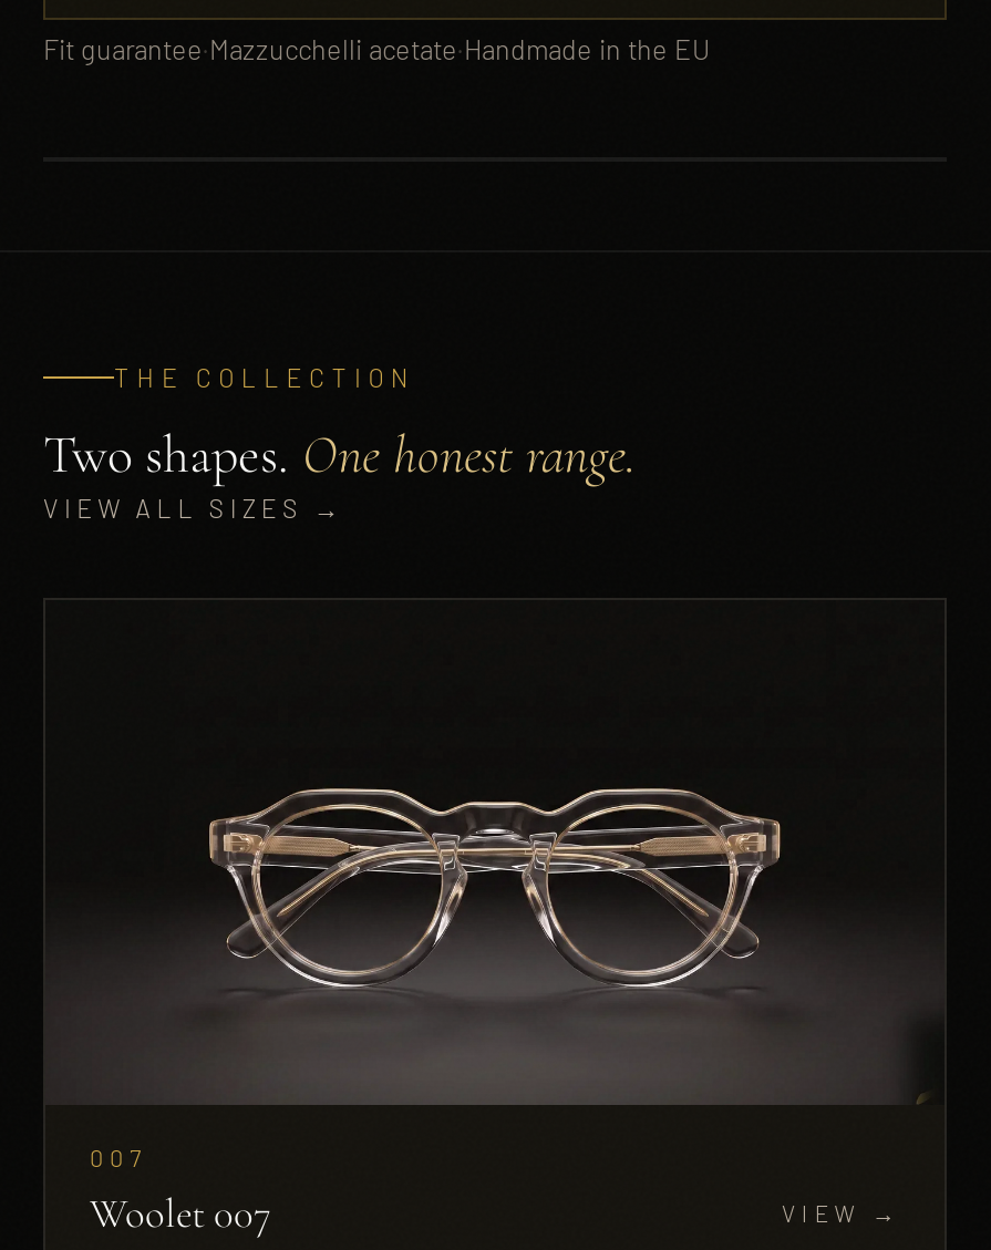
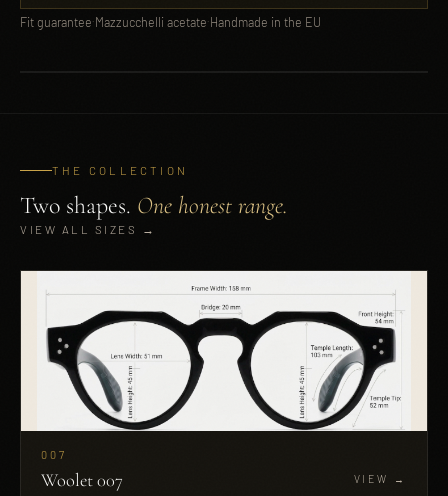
[45,751,944,1105] [image] -> [20,270,428,432] [image]

